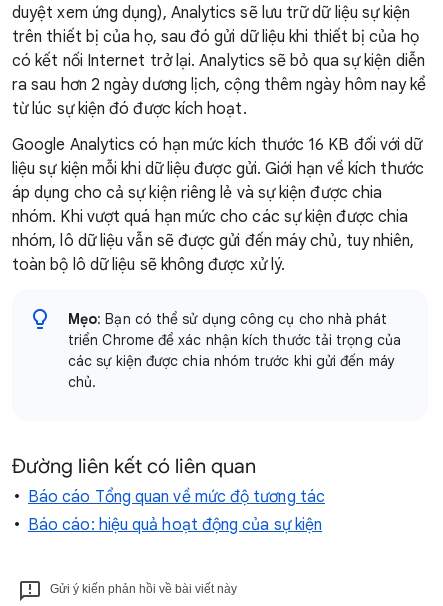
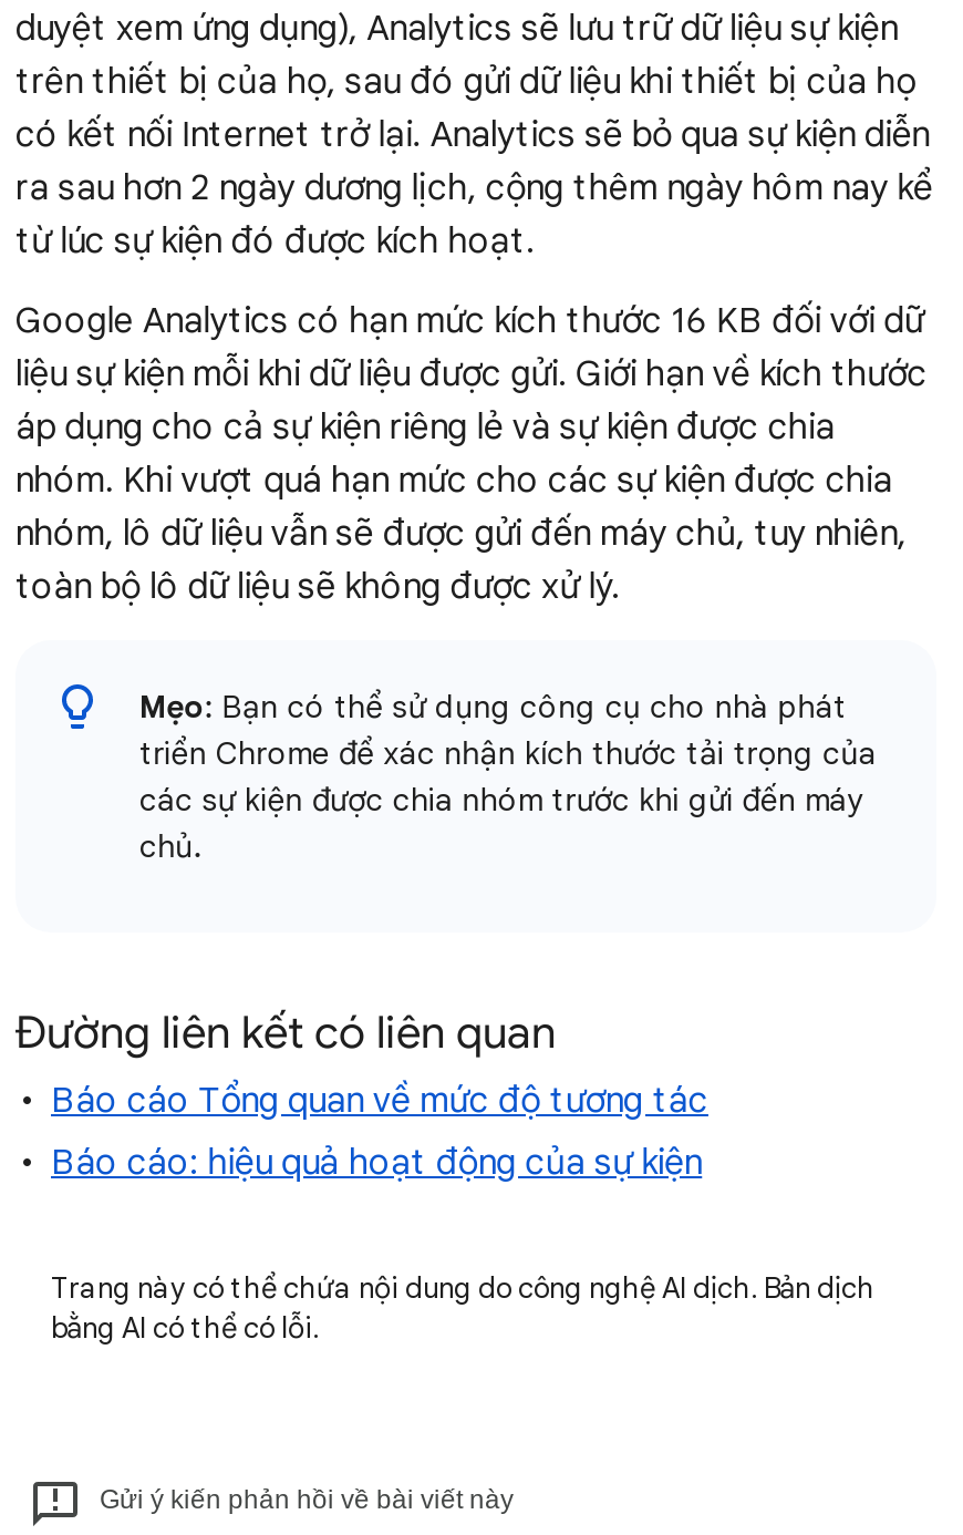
none -> [51,1269,874,1346] Trang này có thể chứa nội dung do công nghệ AI dịch. Bản dịch | bằng AI có thể có lỗi.

